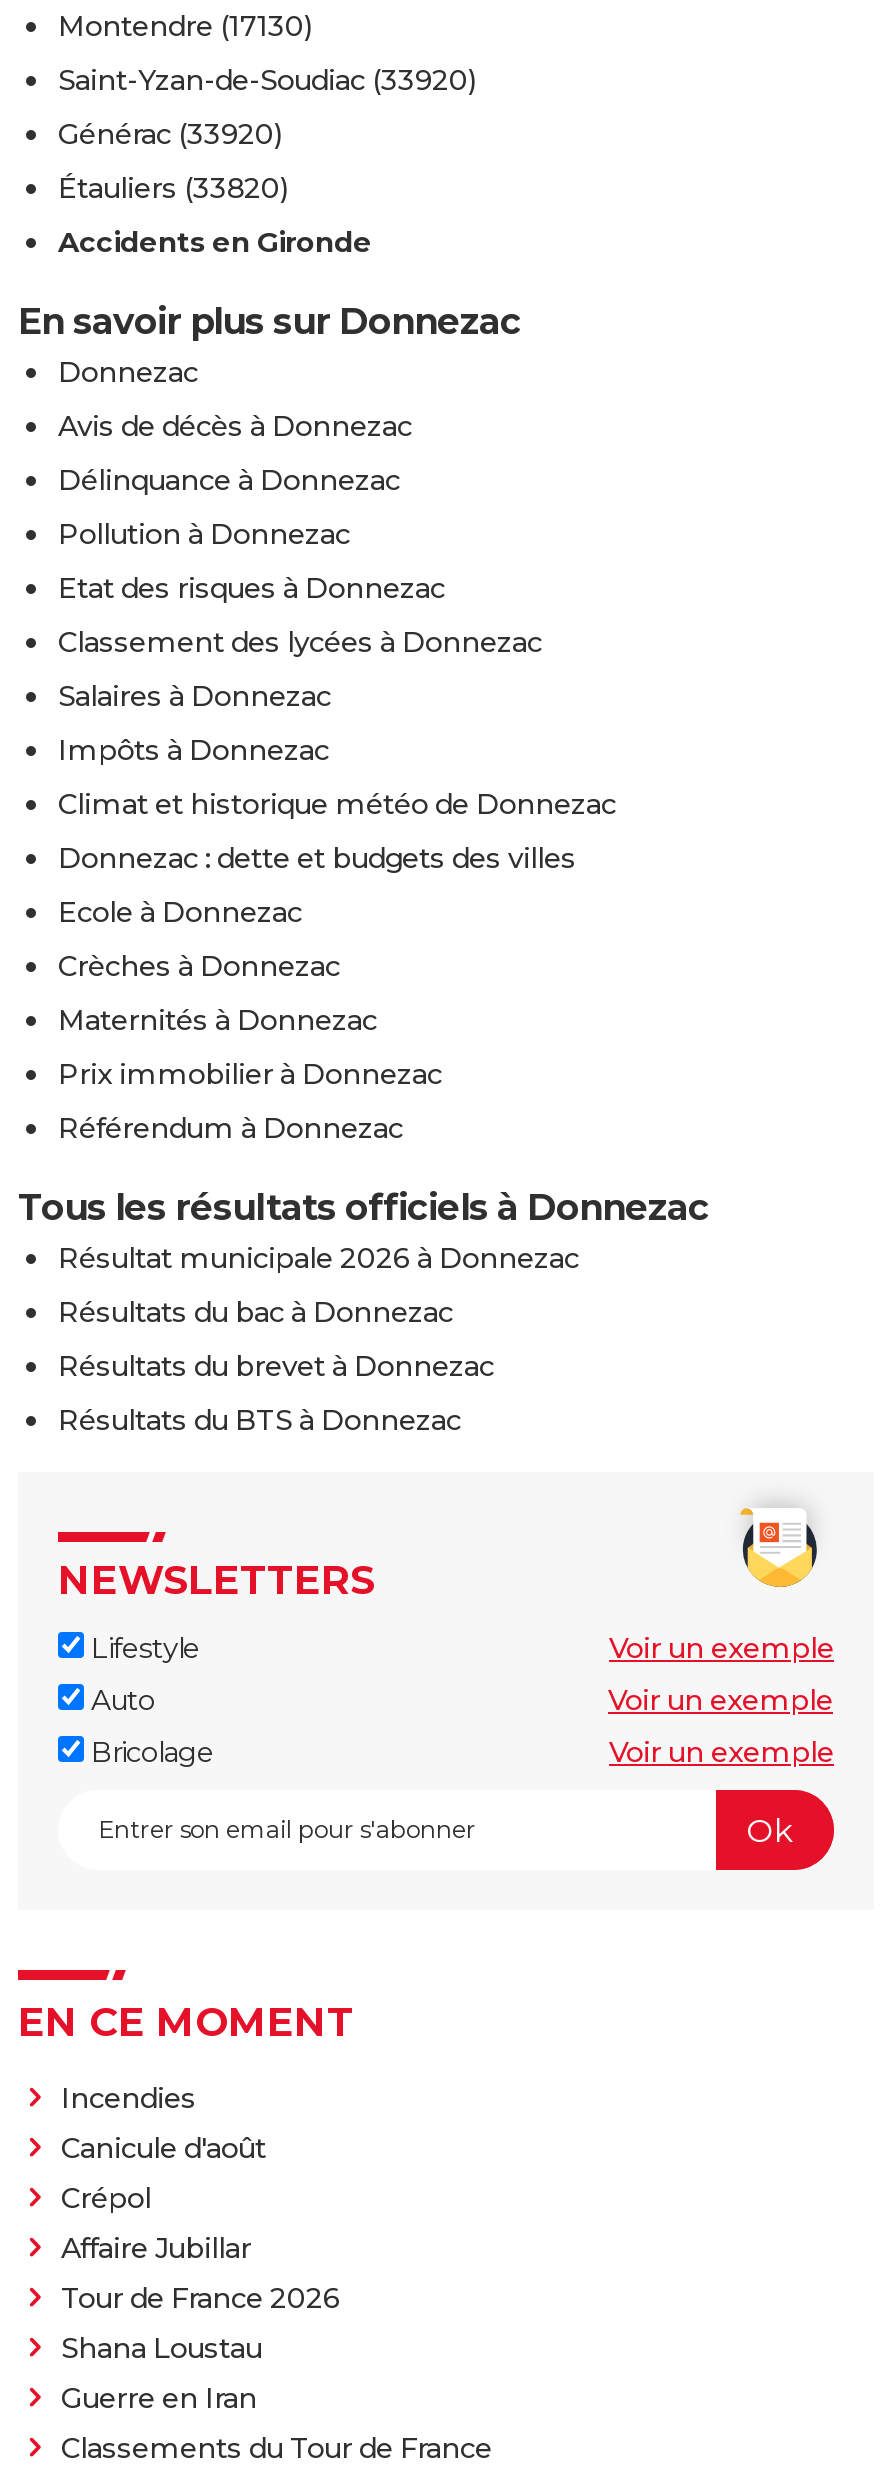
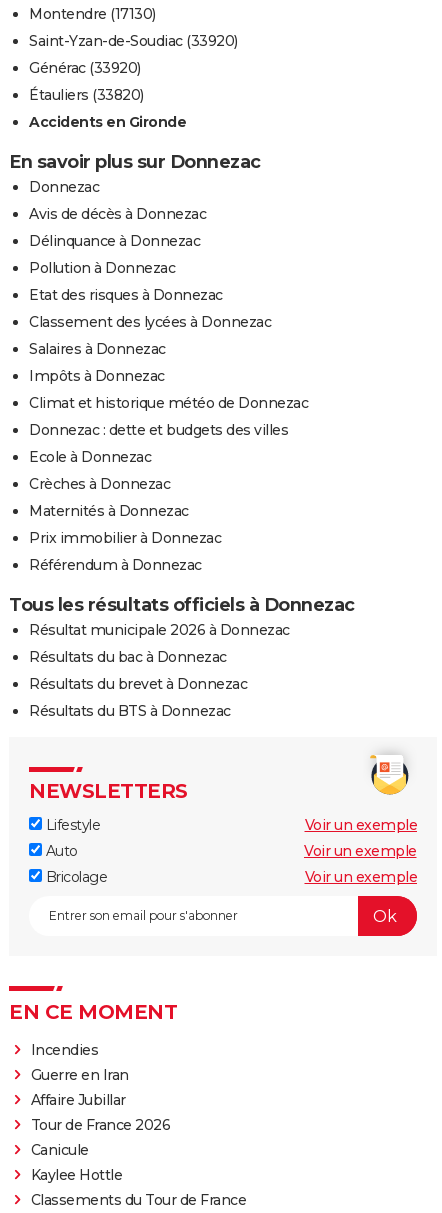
[61,2131,266,2217] Canicule d'août | Crépol -> none
[61,2331,262,2367] Shana Loustau -> [30,1141,122,1184] Canicule | Kaylee Hottle
moved [61,2381,257,2417] -> [30,1066,128,1084]: Guerre en Iran

